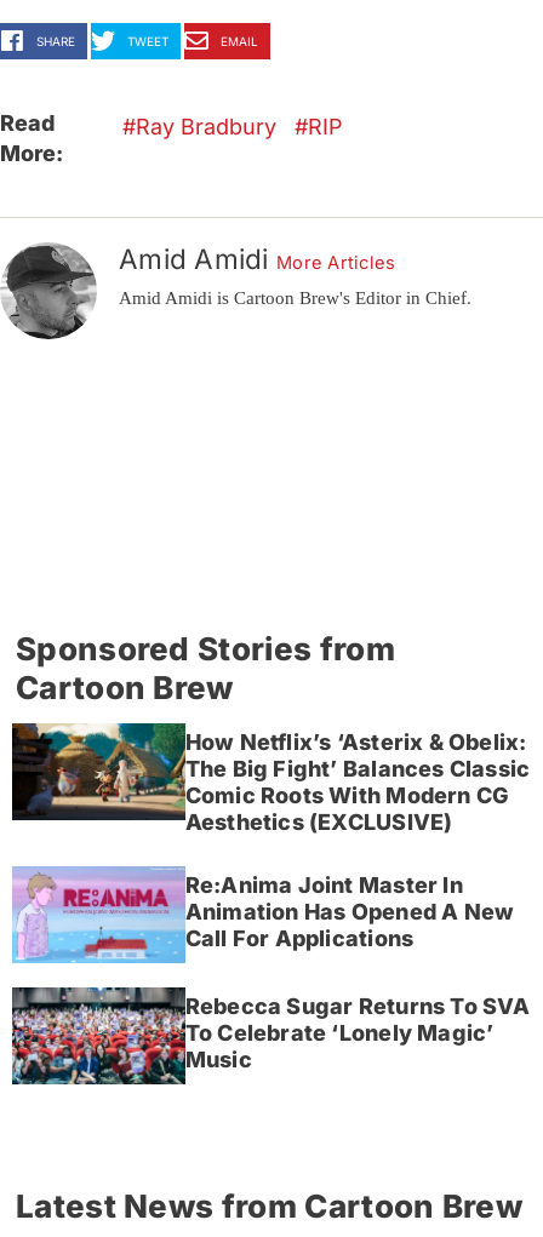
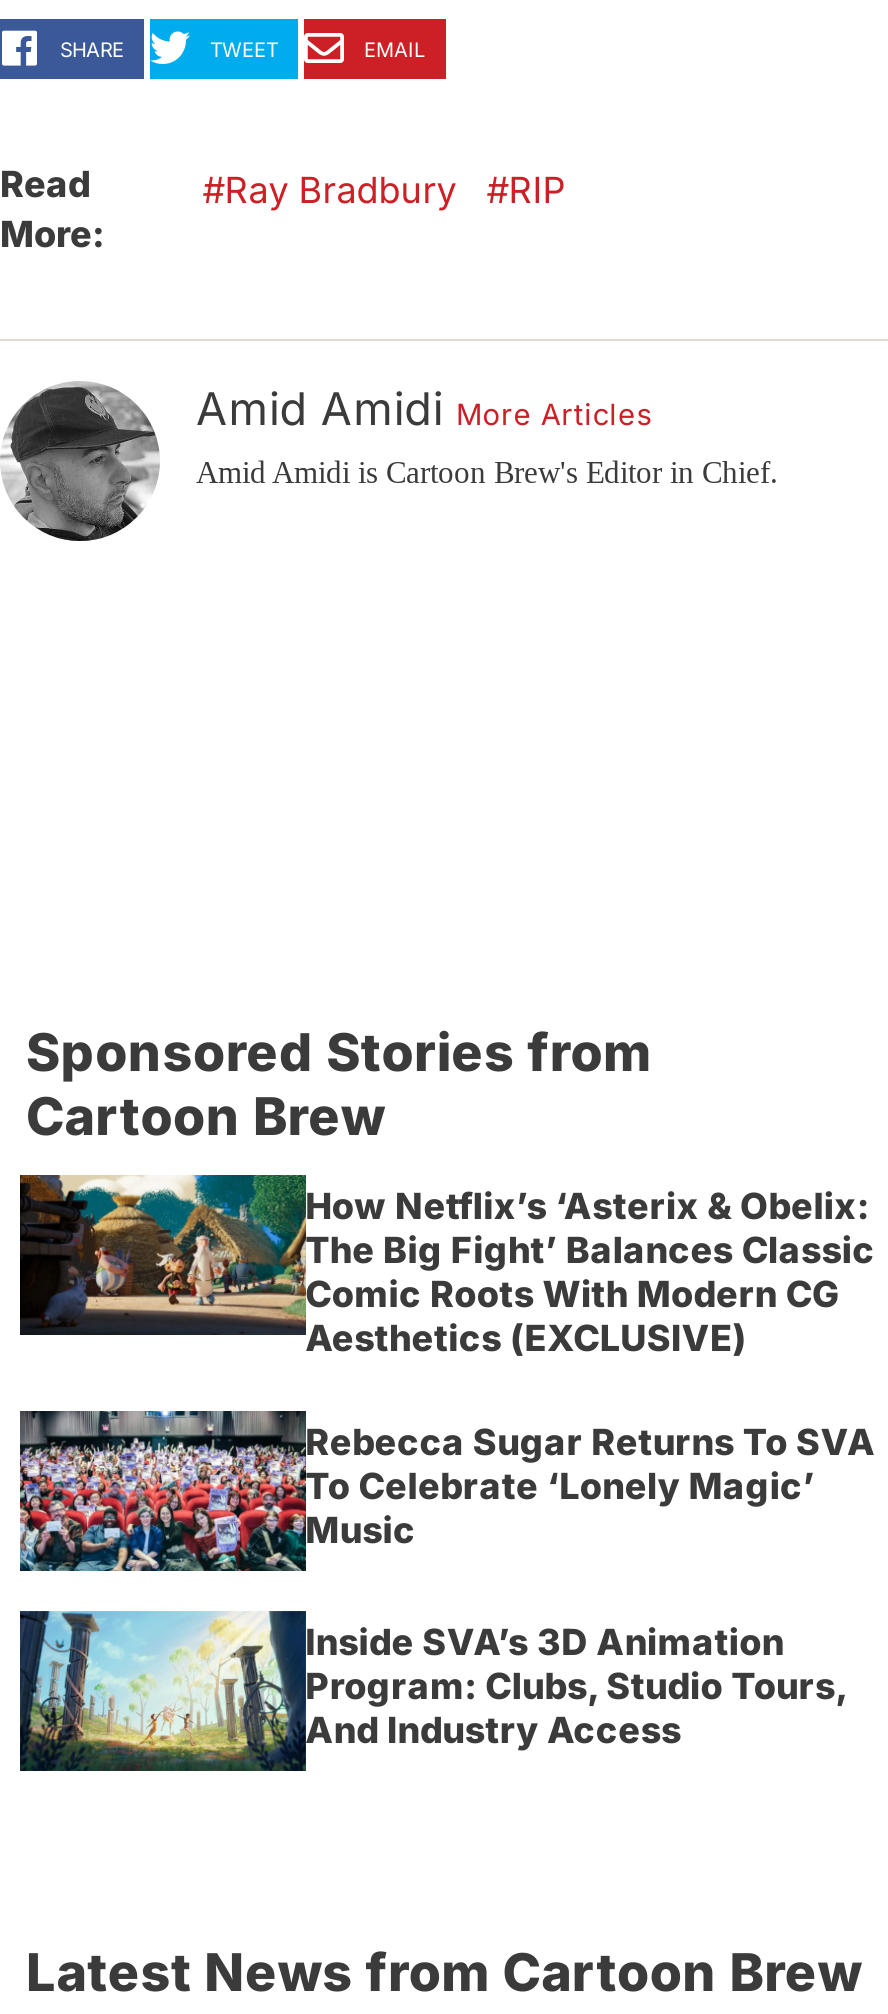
[11,866,514,964] [image] | Re:Anima Joint Master In | Animation Has Opened A New | Call For Applications -> none
moved [10,985,531,1087] -> [16,1407,875,1575]: [image] | Rebecca Sugar Returns To SVA | To Celebrate ‘Lonely Magic’ | Music
none -> [18,1609,848,1773] [image] | Inside SVA’s 3D Animation | Program: Clubs, Studio Tours, | And Industry Access

